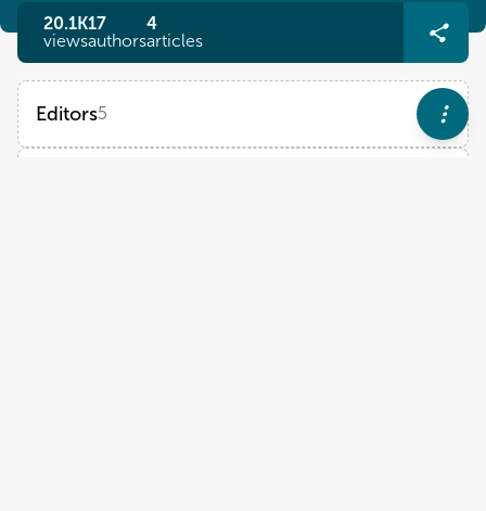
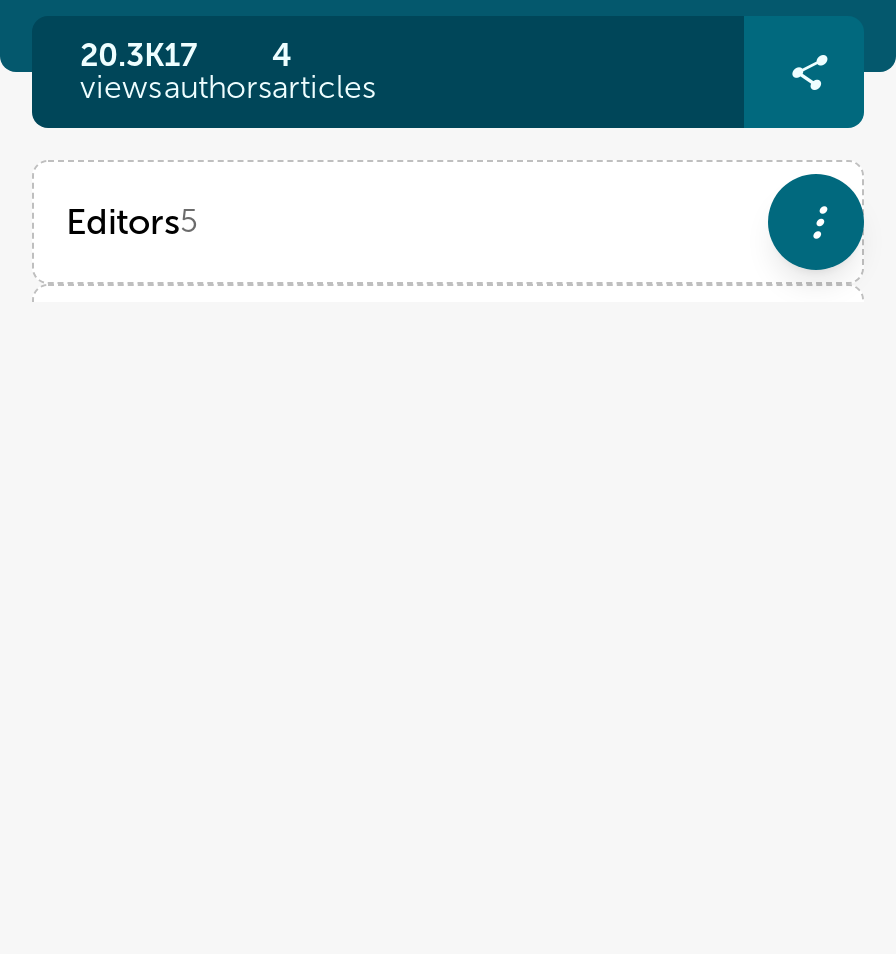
[43,13,157,34] 20.1K 17 4 -> [80,36,292,74] 20.3K 17 4

